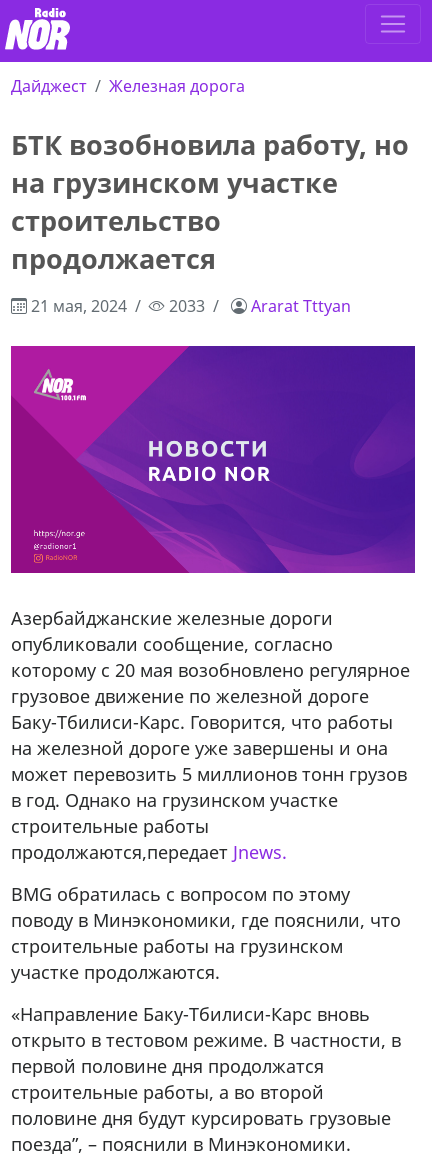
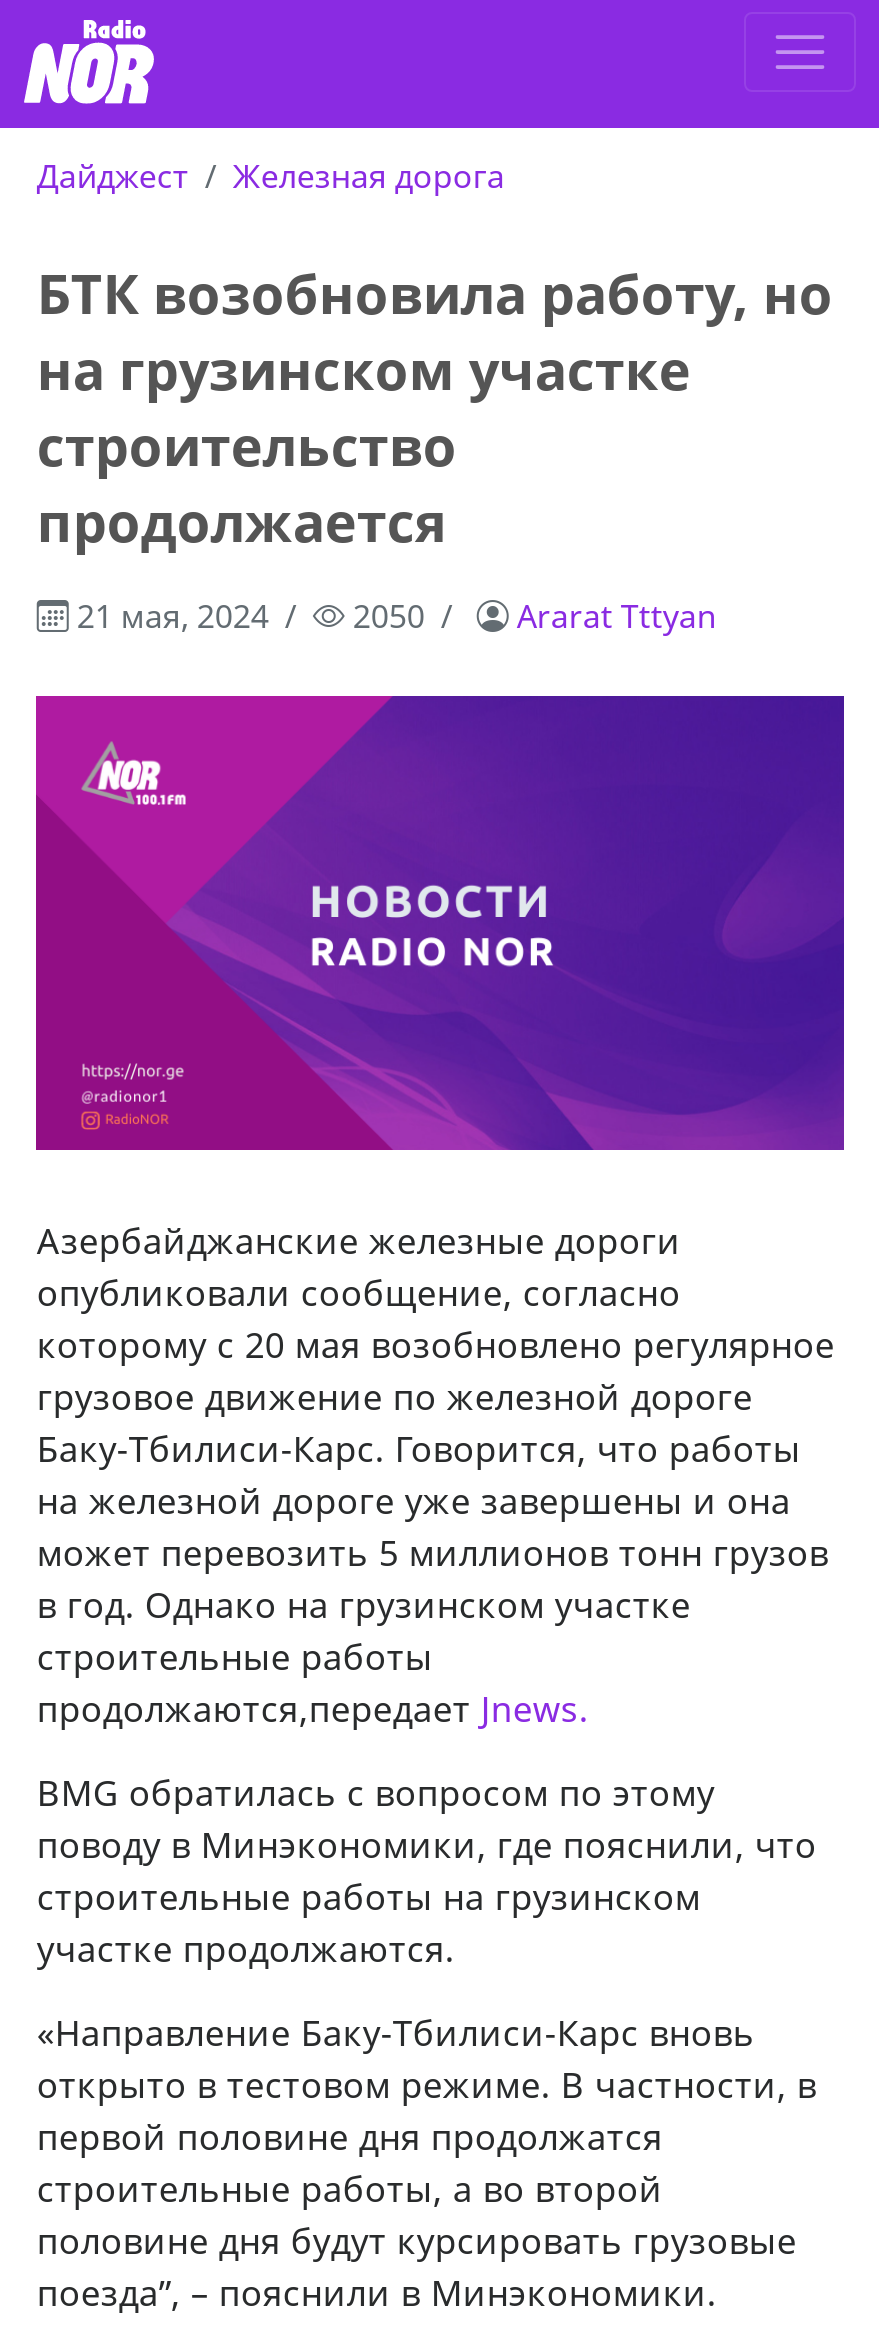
[165,295,205,317] 2033 -> [345,594,425,638] 2050

